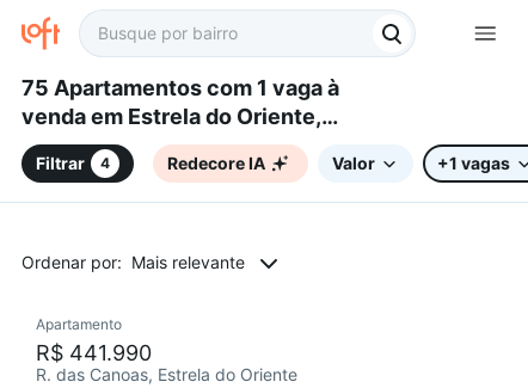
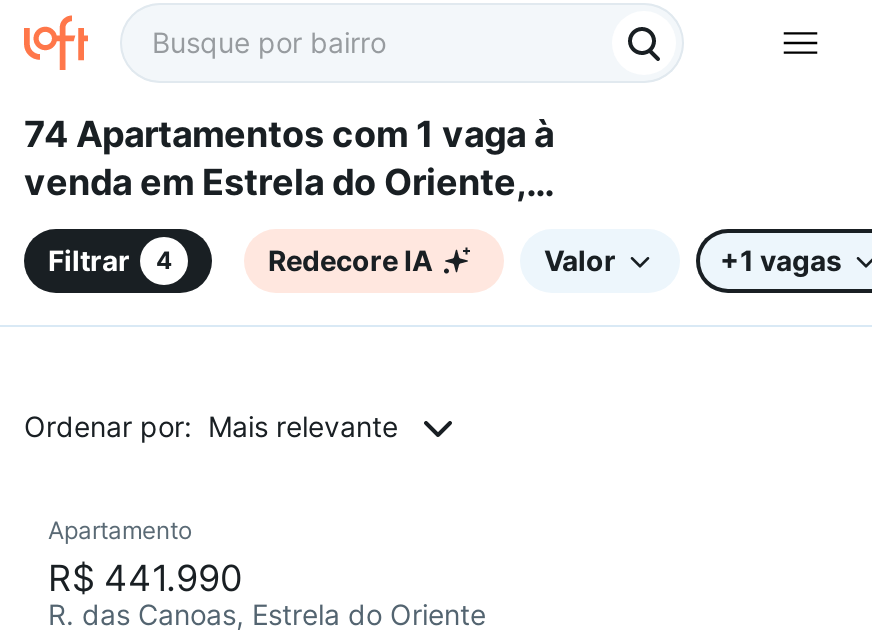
[22,76,327,101] 75 Apartamentos com 1 vaga à -> [24,114,534,156] 74 Apartamentos com 1 vaga à

